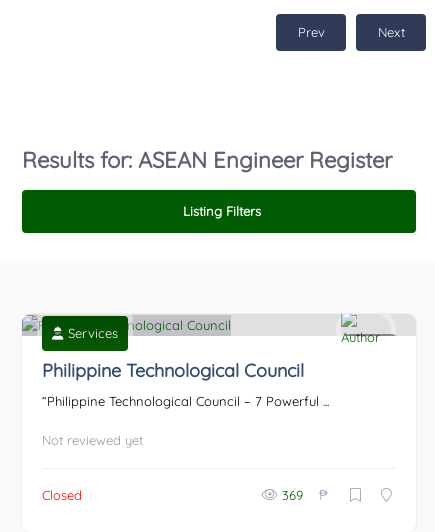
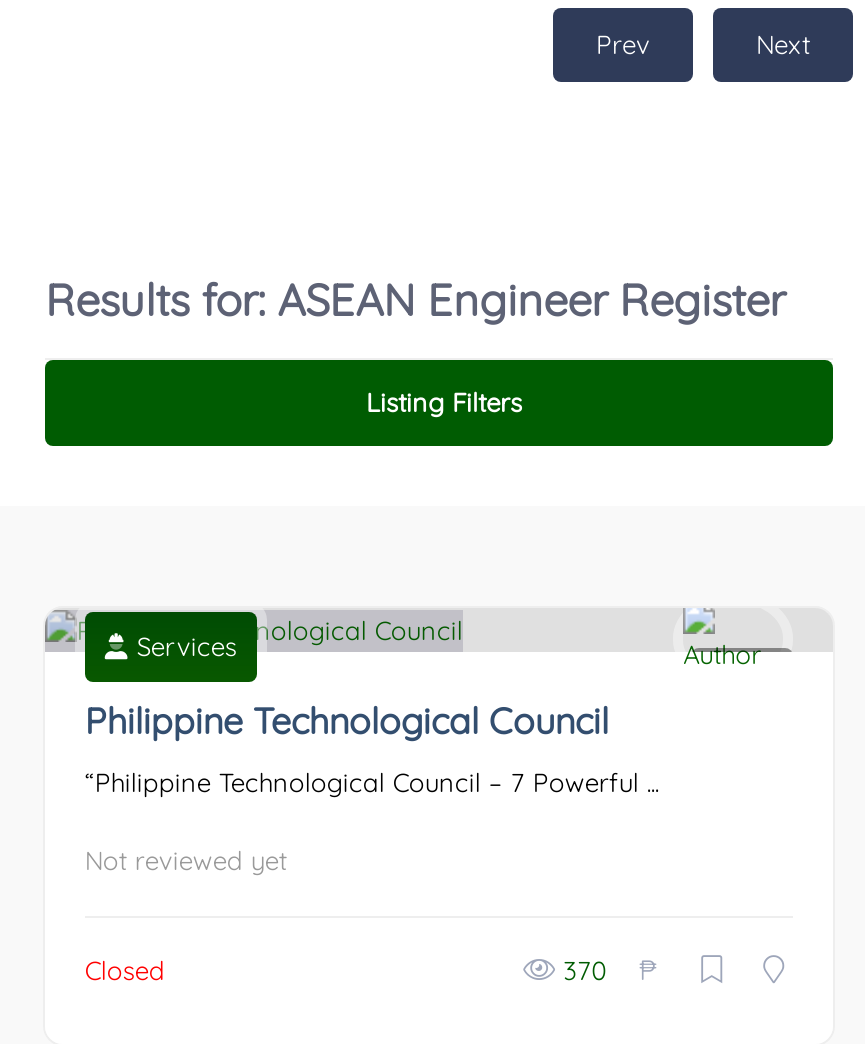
[278,487,303,503] 369 -> [555,954,607,986] 370

